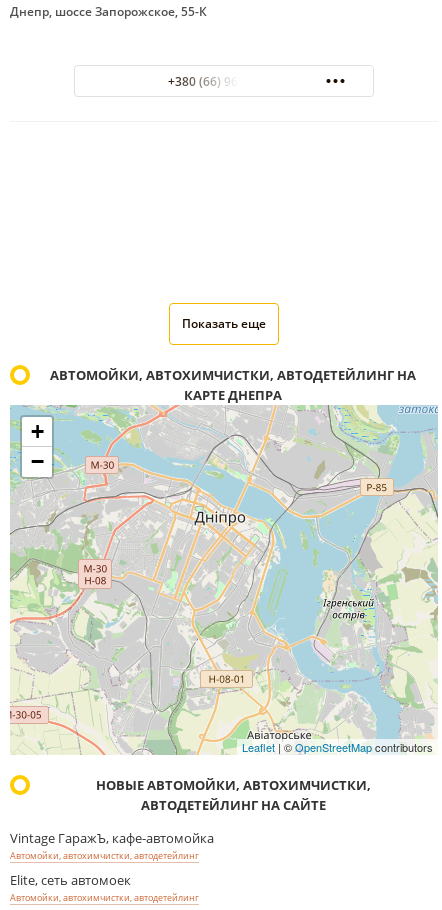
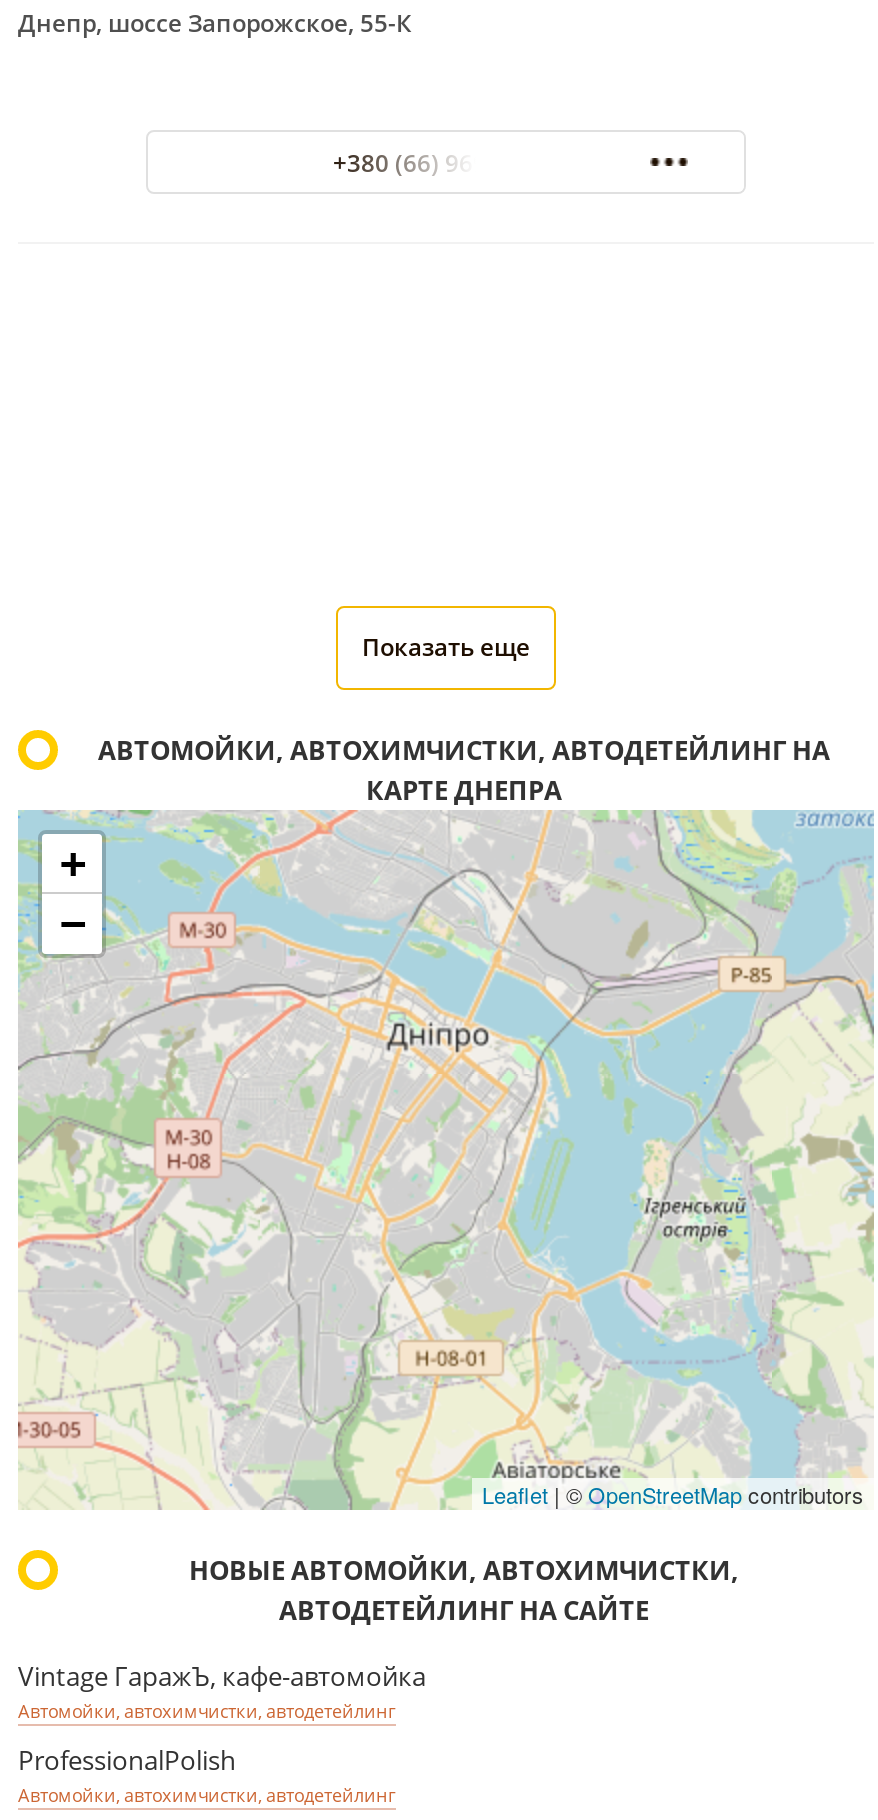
[10,871,131,889] Elite, сеть автомоек -> [18,1742,236,1778] ProfessionalPolish

